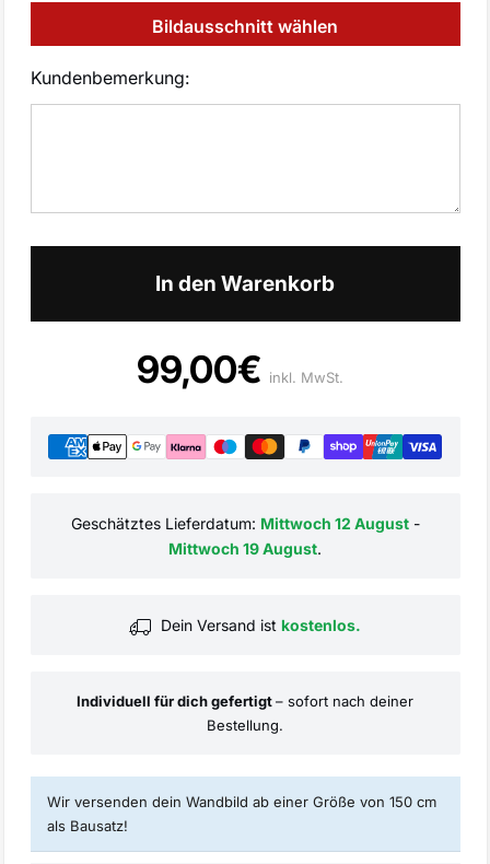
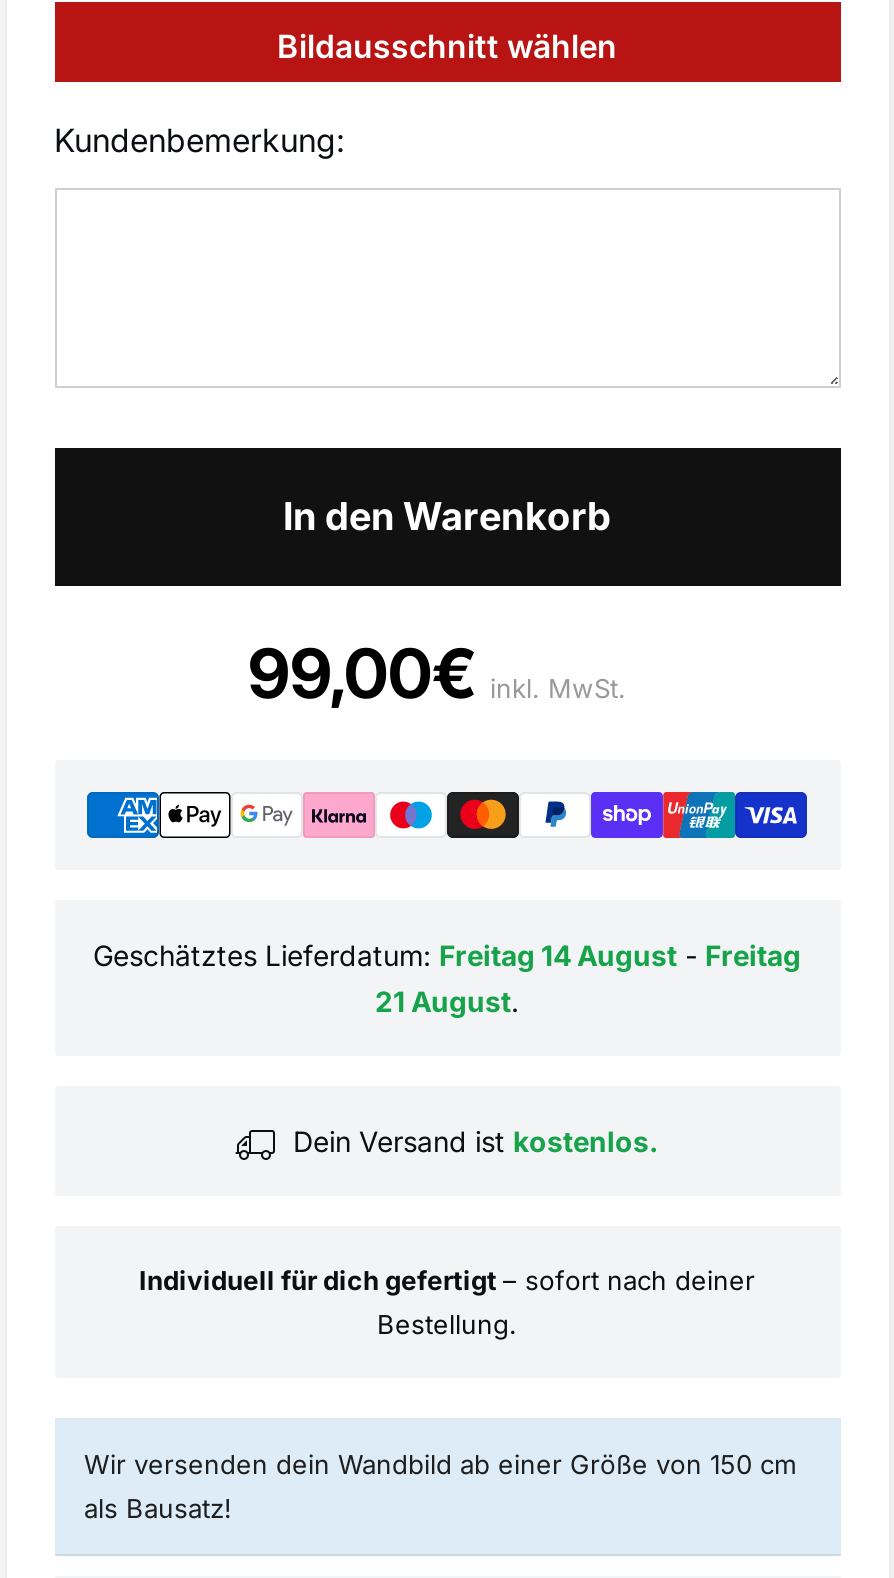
[71,514,419,557] Geschätztes Lieferdatum: Mittwoch 12 August - | Mittwoch 19 August. -> [93,937,801,1017] Geschätztes Lieferdatum: Freitag 14 August - Freitag | 21 August.

